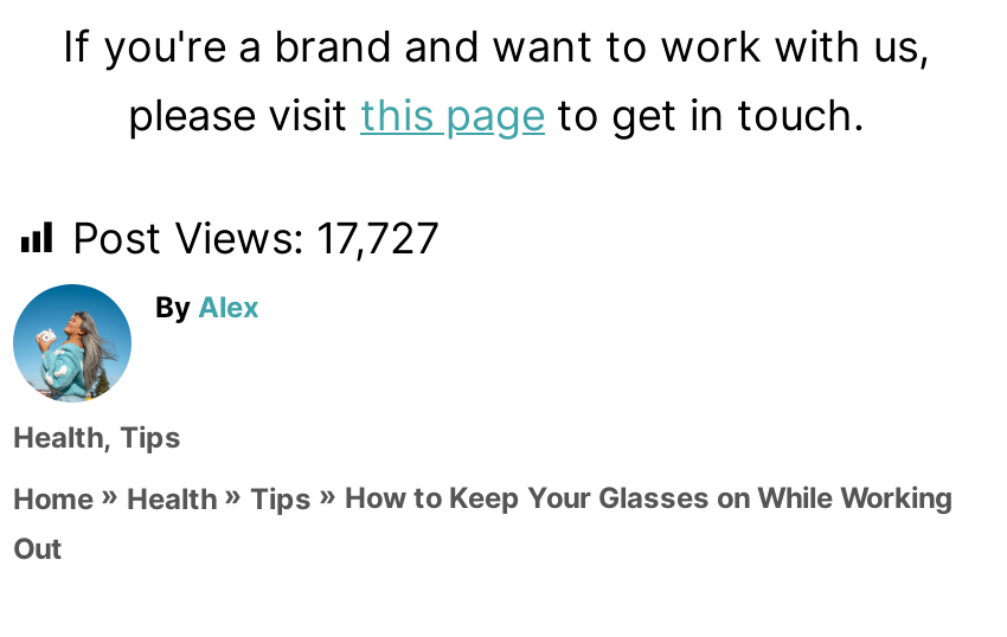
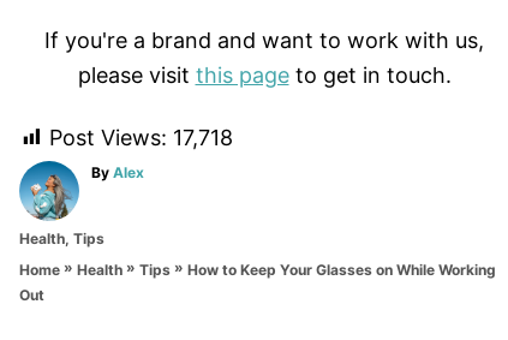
[72,213,440,263] Post Views: 17,727 -> [49,125,233,150] Post Views: 17,718

